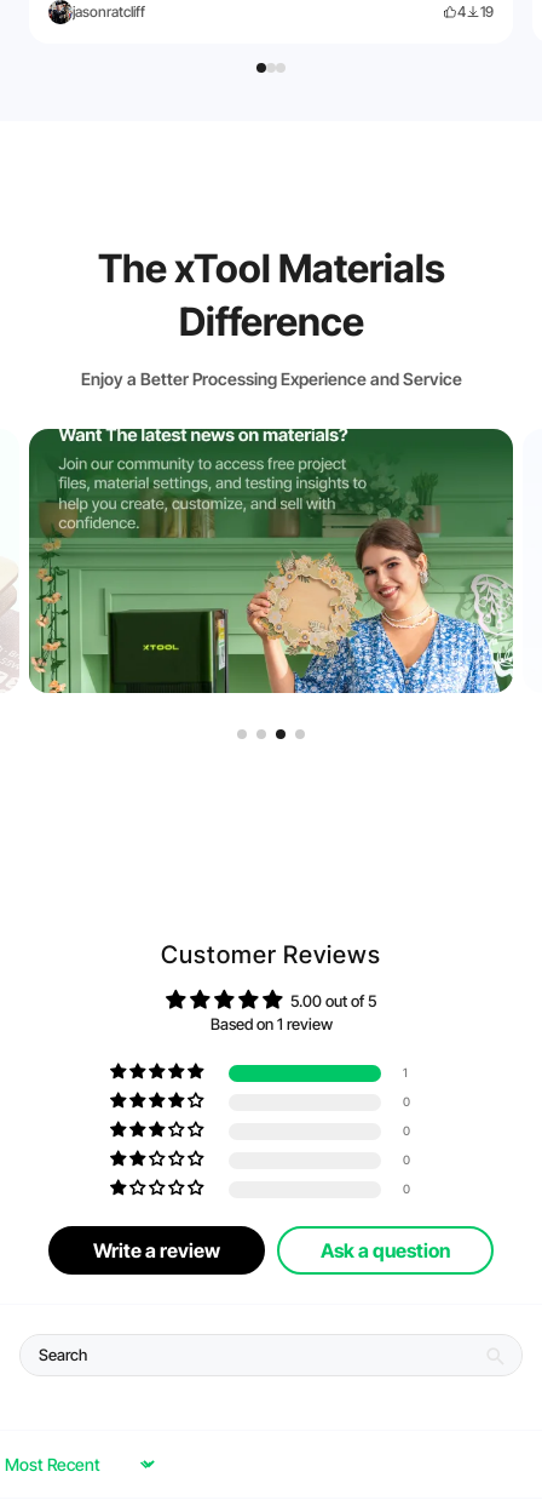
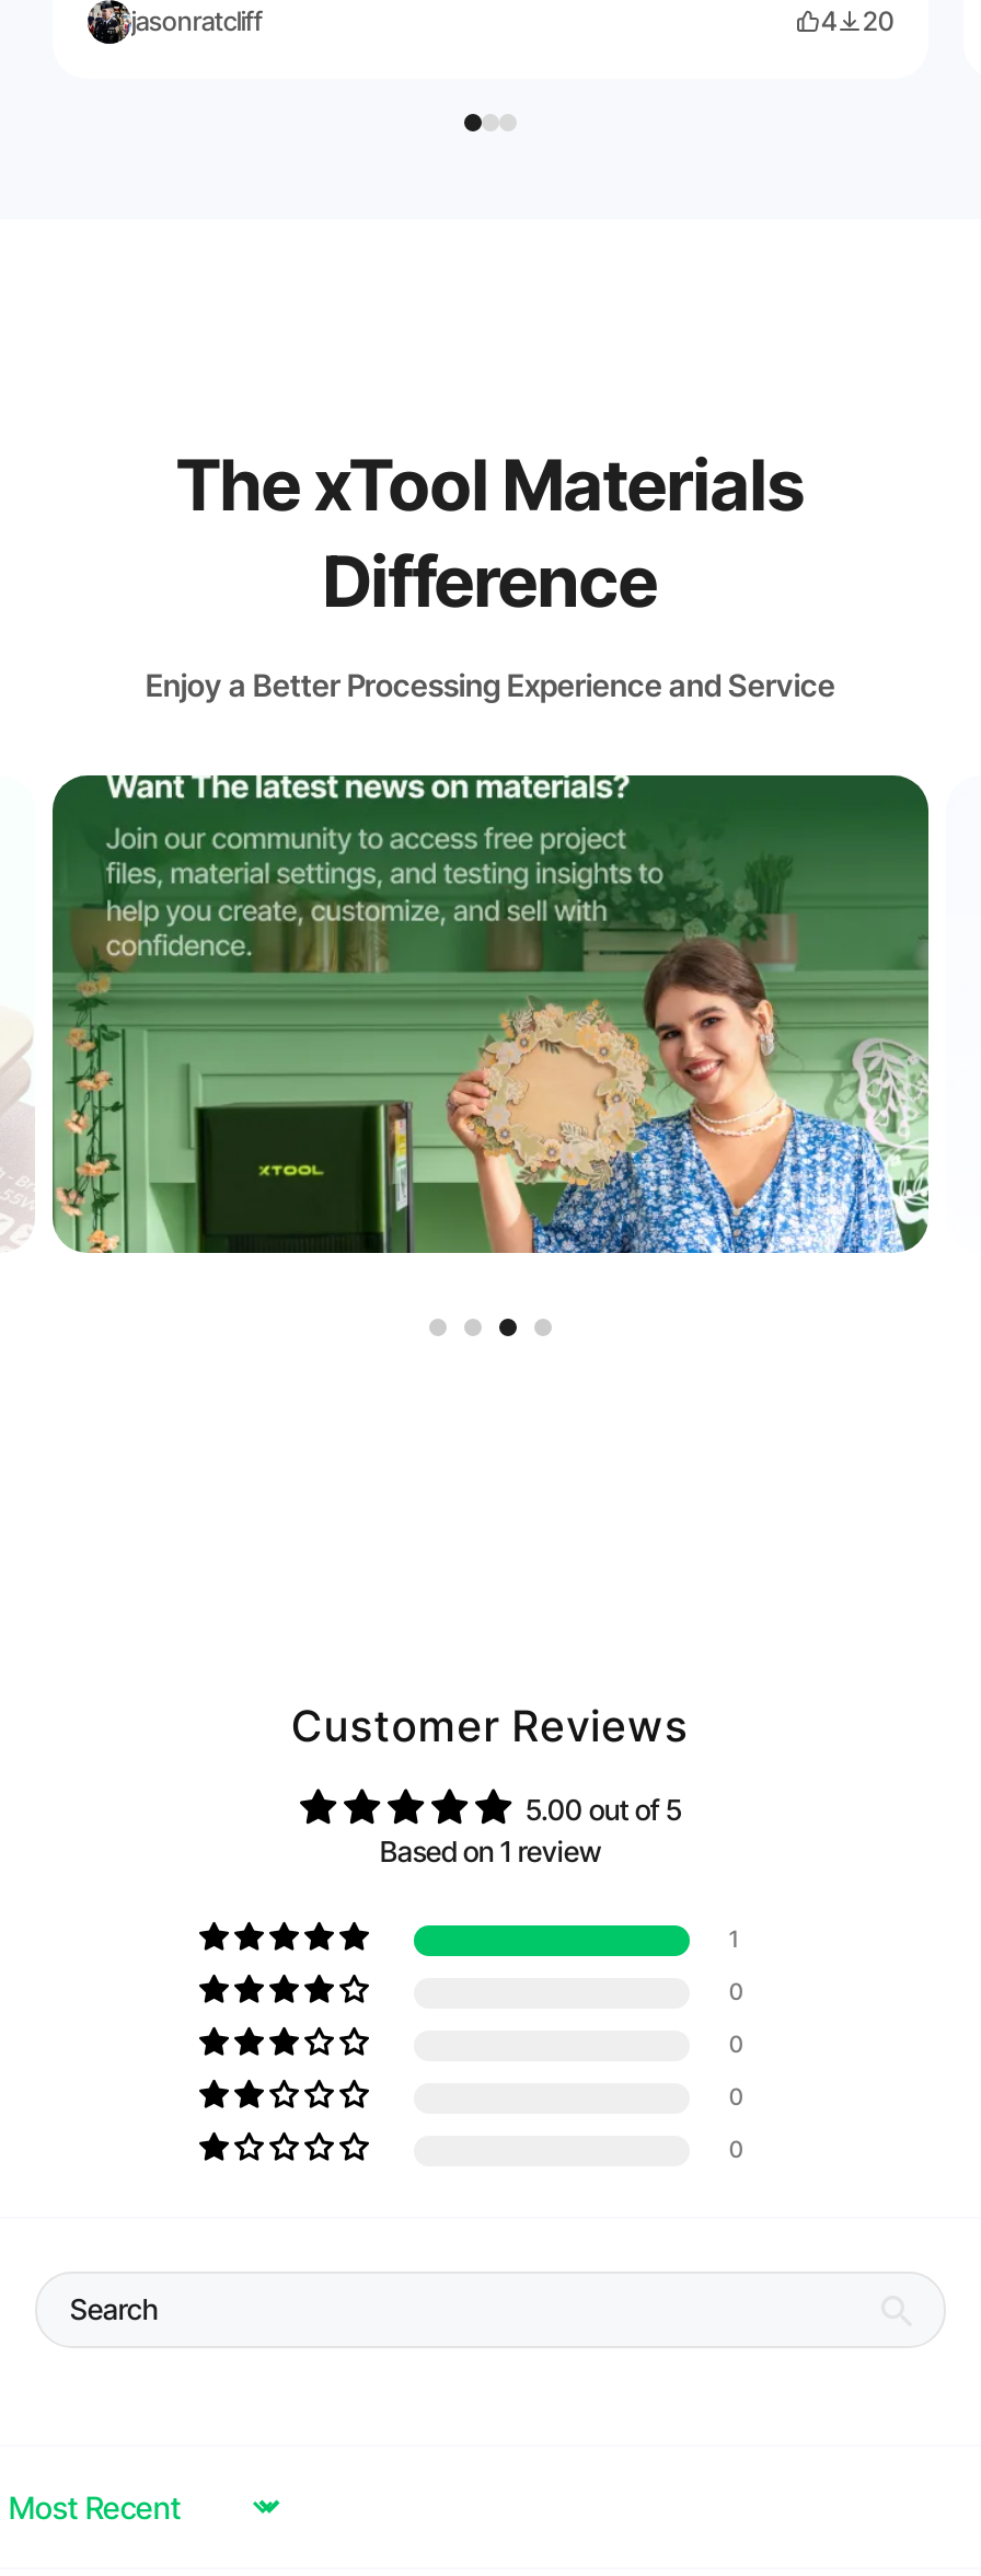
[457,2,494,21] 4 19 -> [821,4,893,37] 4 20
[93,1238,450,1262] Write a review | Ask a question -> none

